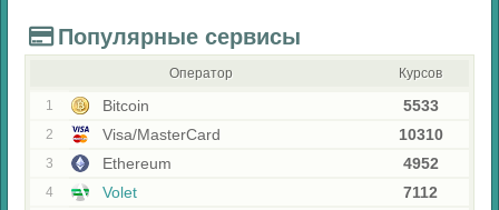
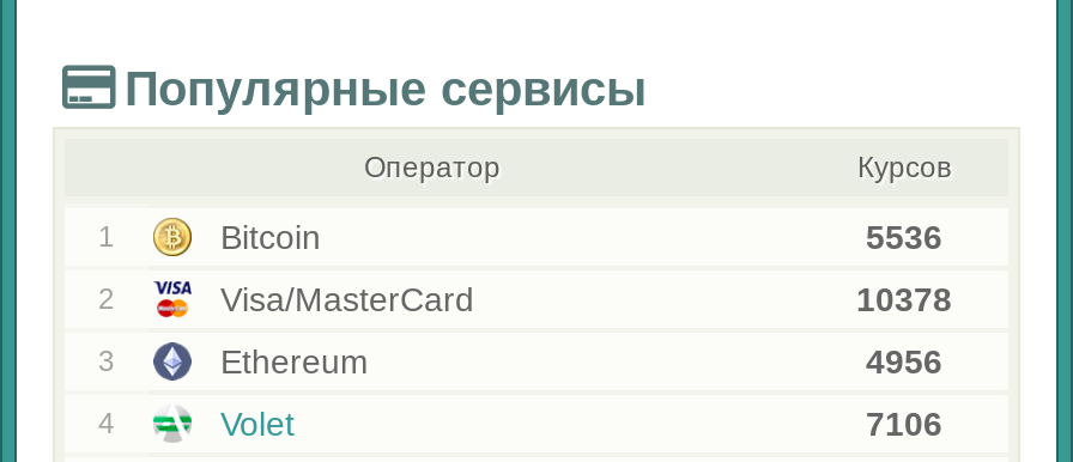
[403,97,438,114] 5533 -> [866,218,942,256] 5536
[398,126,443,143] 10310 -> [856,280,952,318] 10378
[403,154,438,172] 4952 -> [866,342,942,381] 4956
[403,183,438,201] 7112 -> [866,405,942,443] 7106

